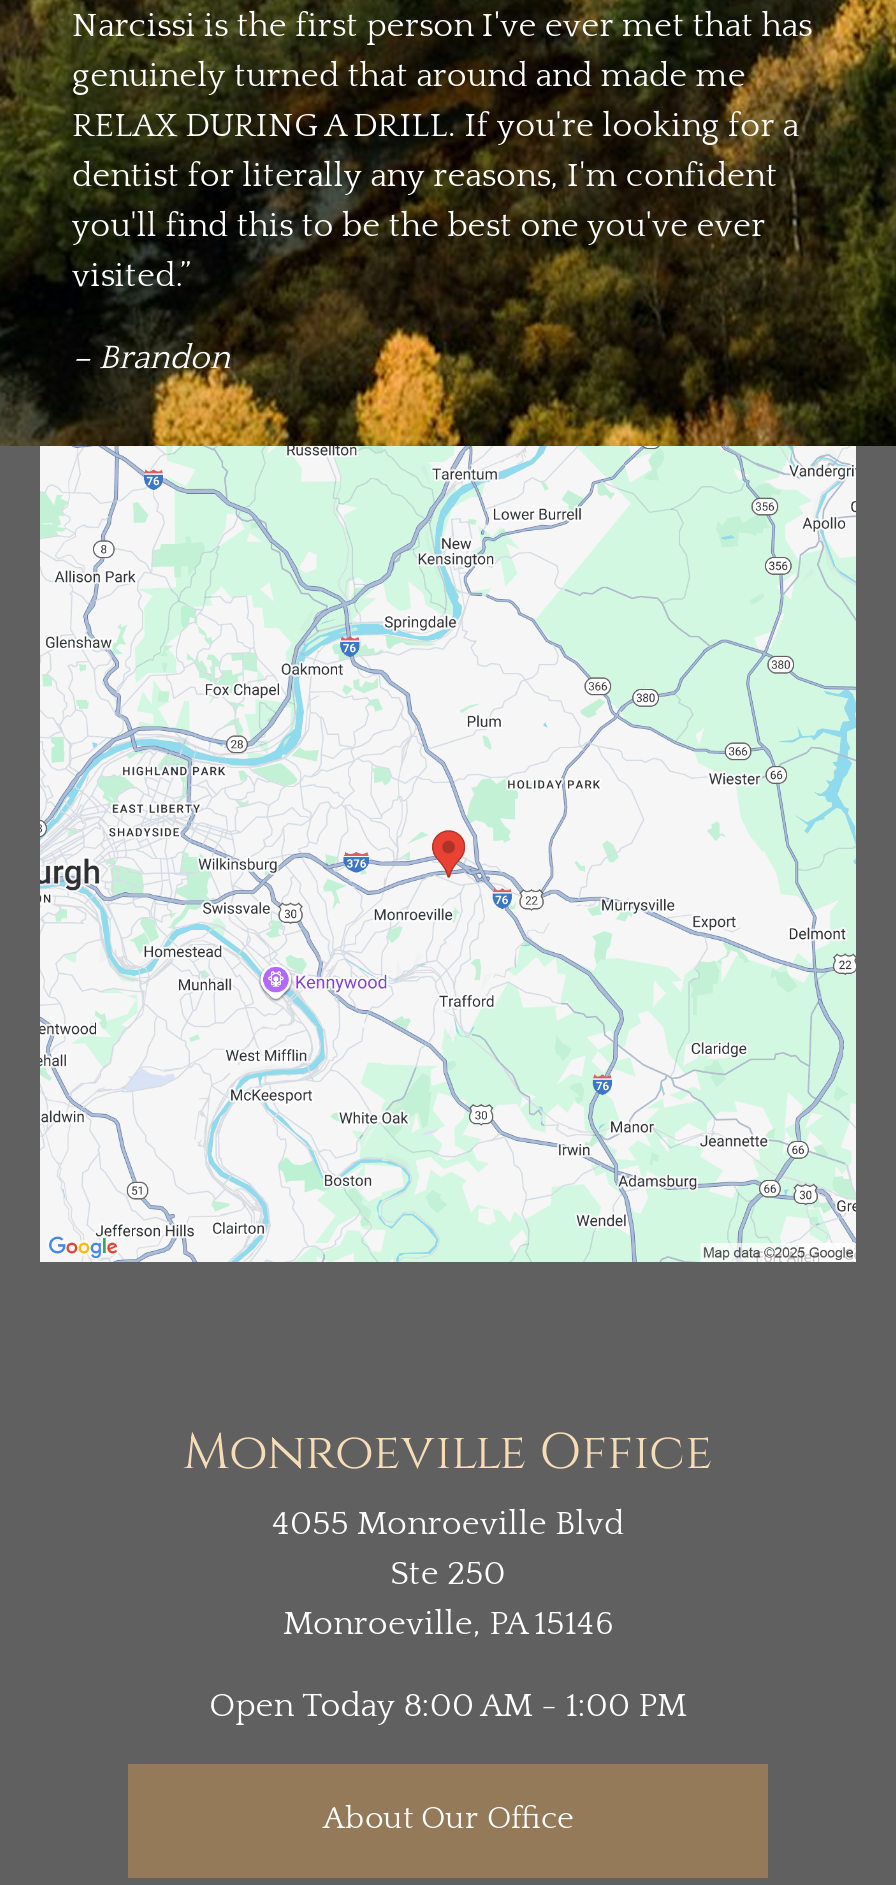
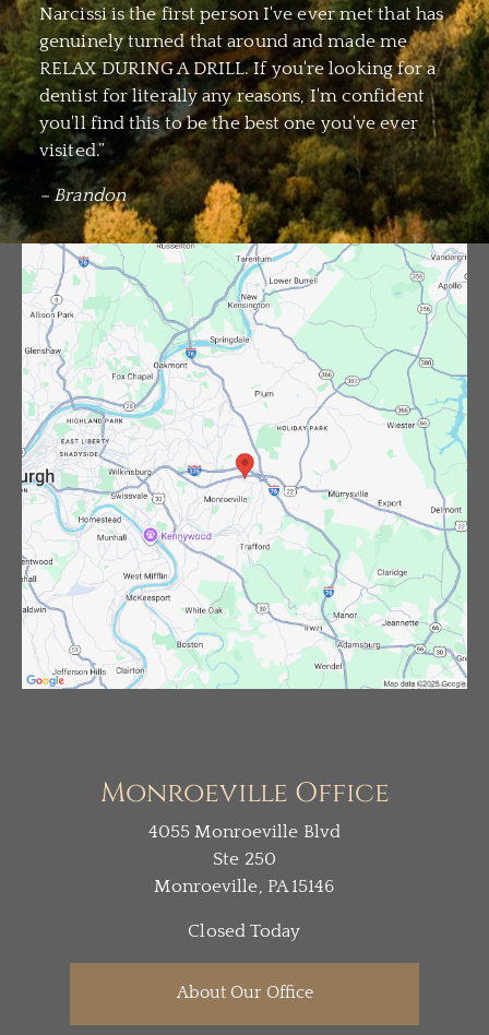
[209,1687,687,1723] Open Today 8:00 AM - 1:00 PM -> [188,921,301,941] Closed Today

